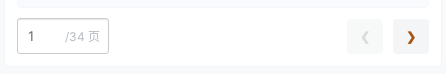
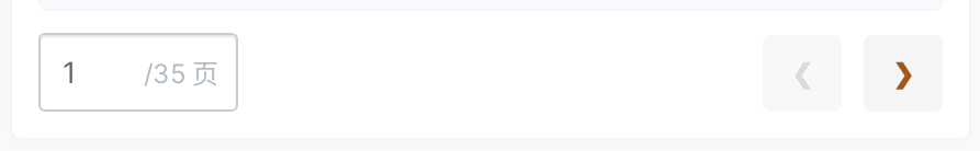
[65,29,100,44] /34 页 -> [144,57,218,90] /35 页

